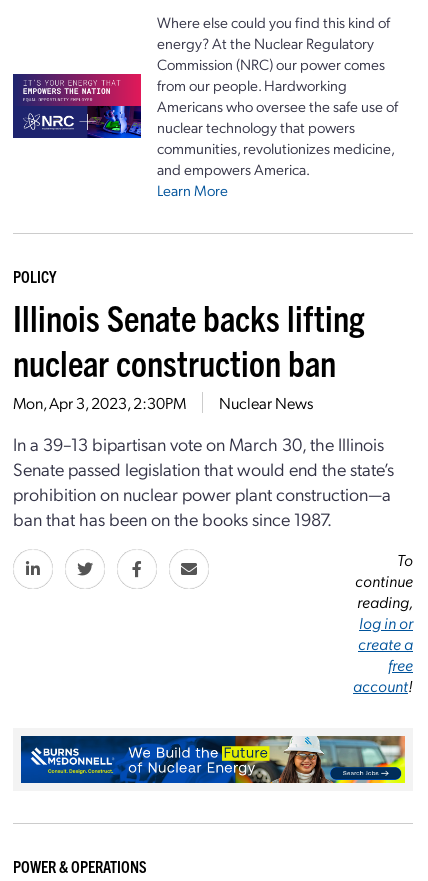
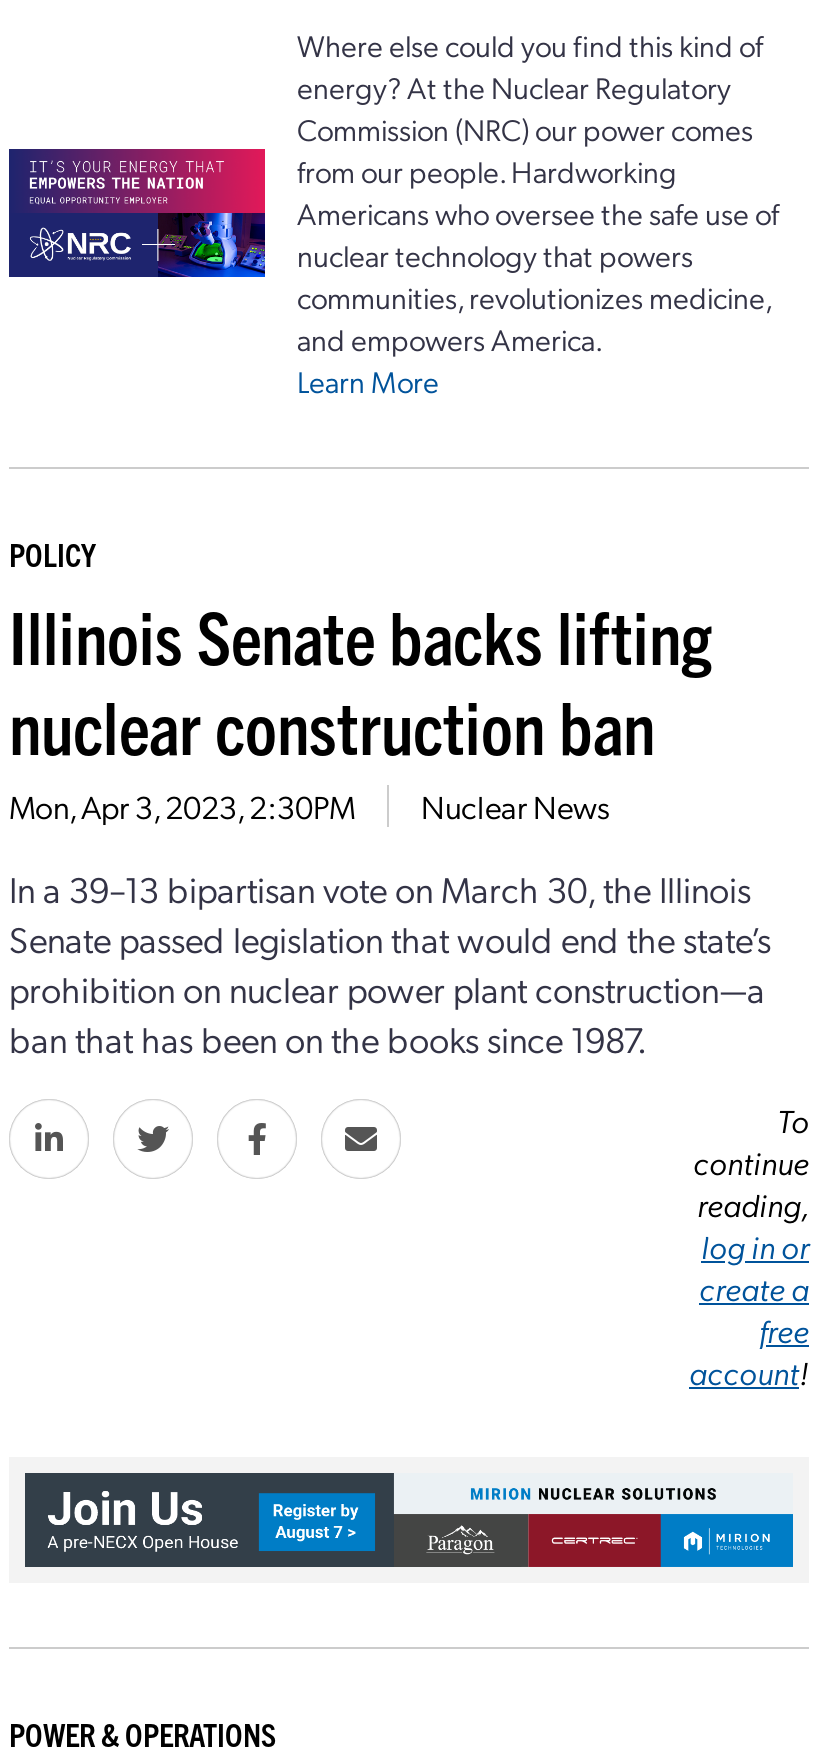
[20,735,406,784] [image] -> [23,1473,795,1569] [image]

